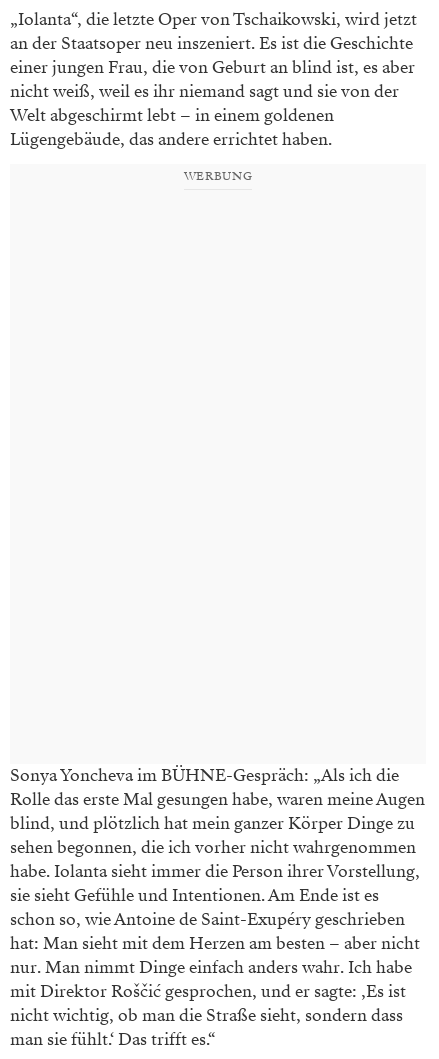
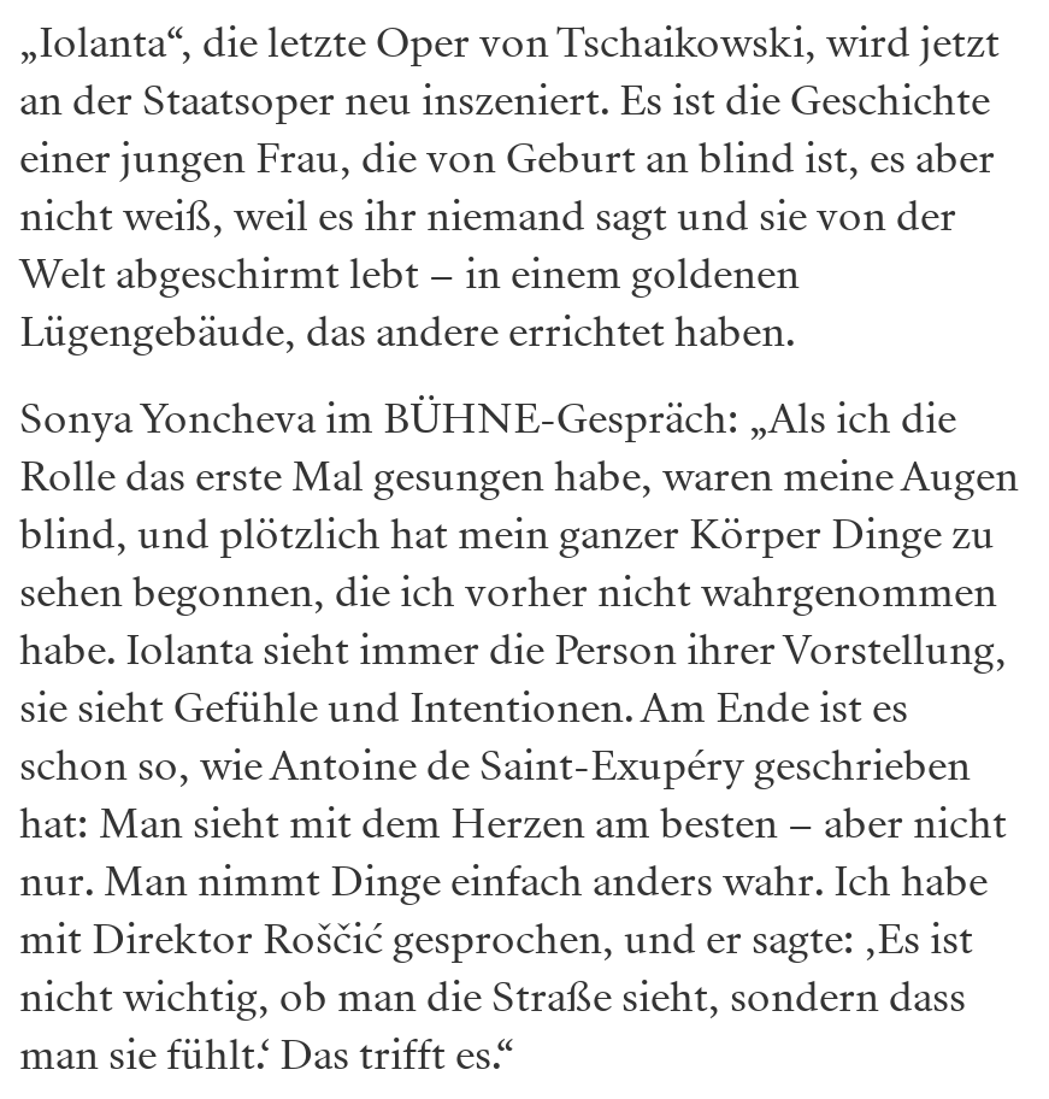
[184,168,252,184] WERBUNG -> none

